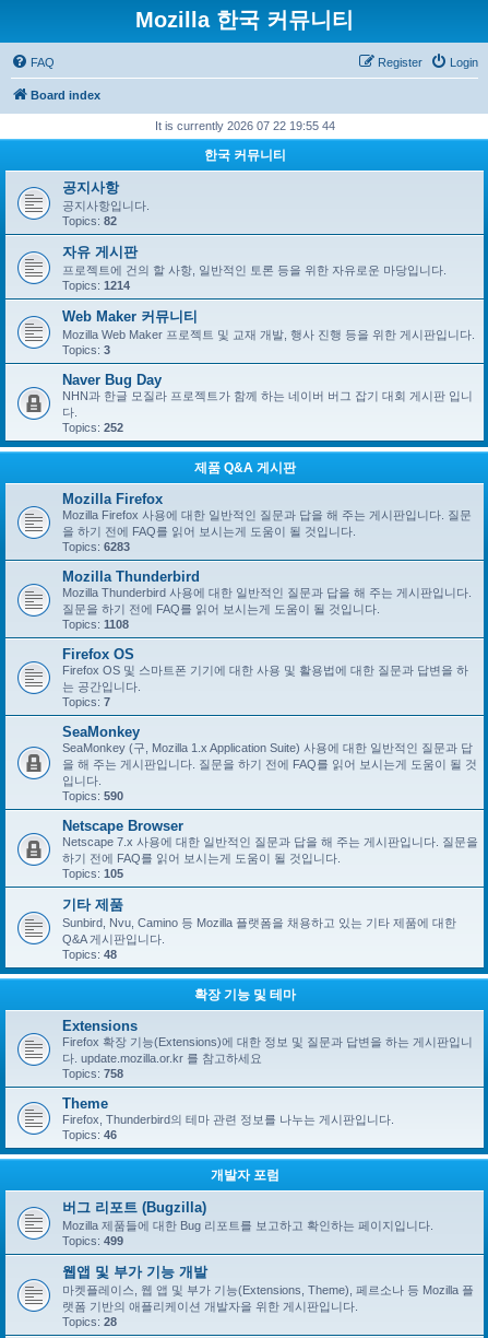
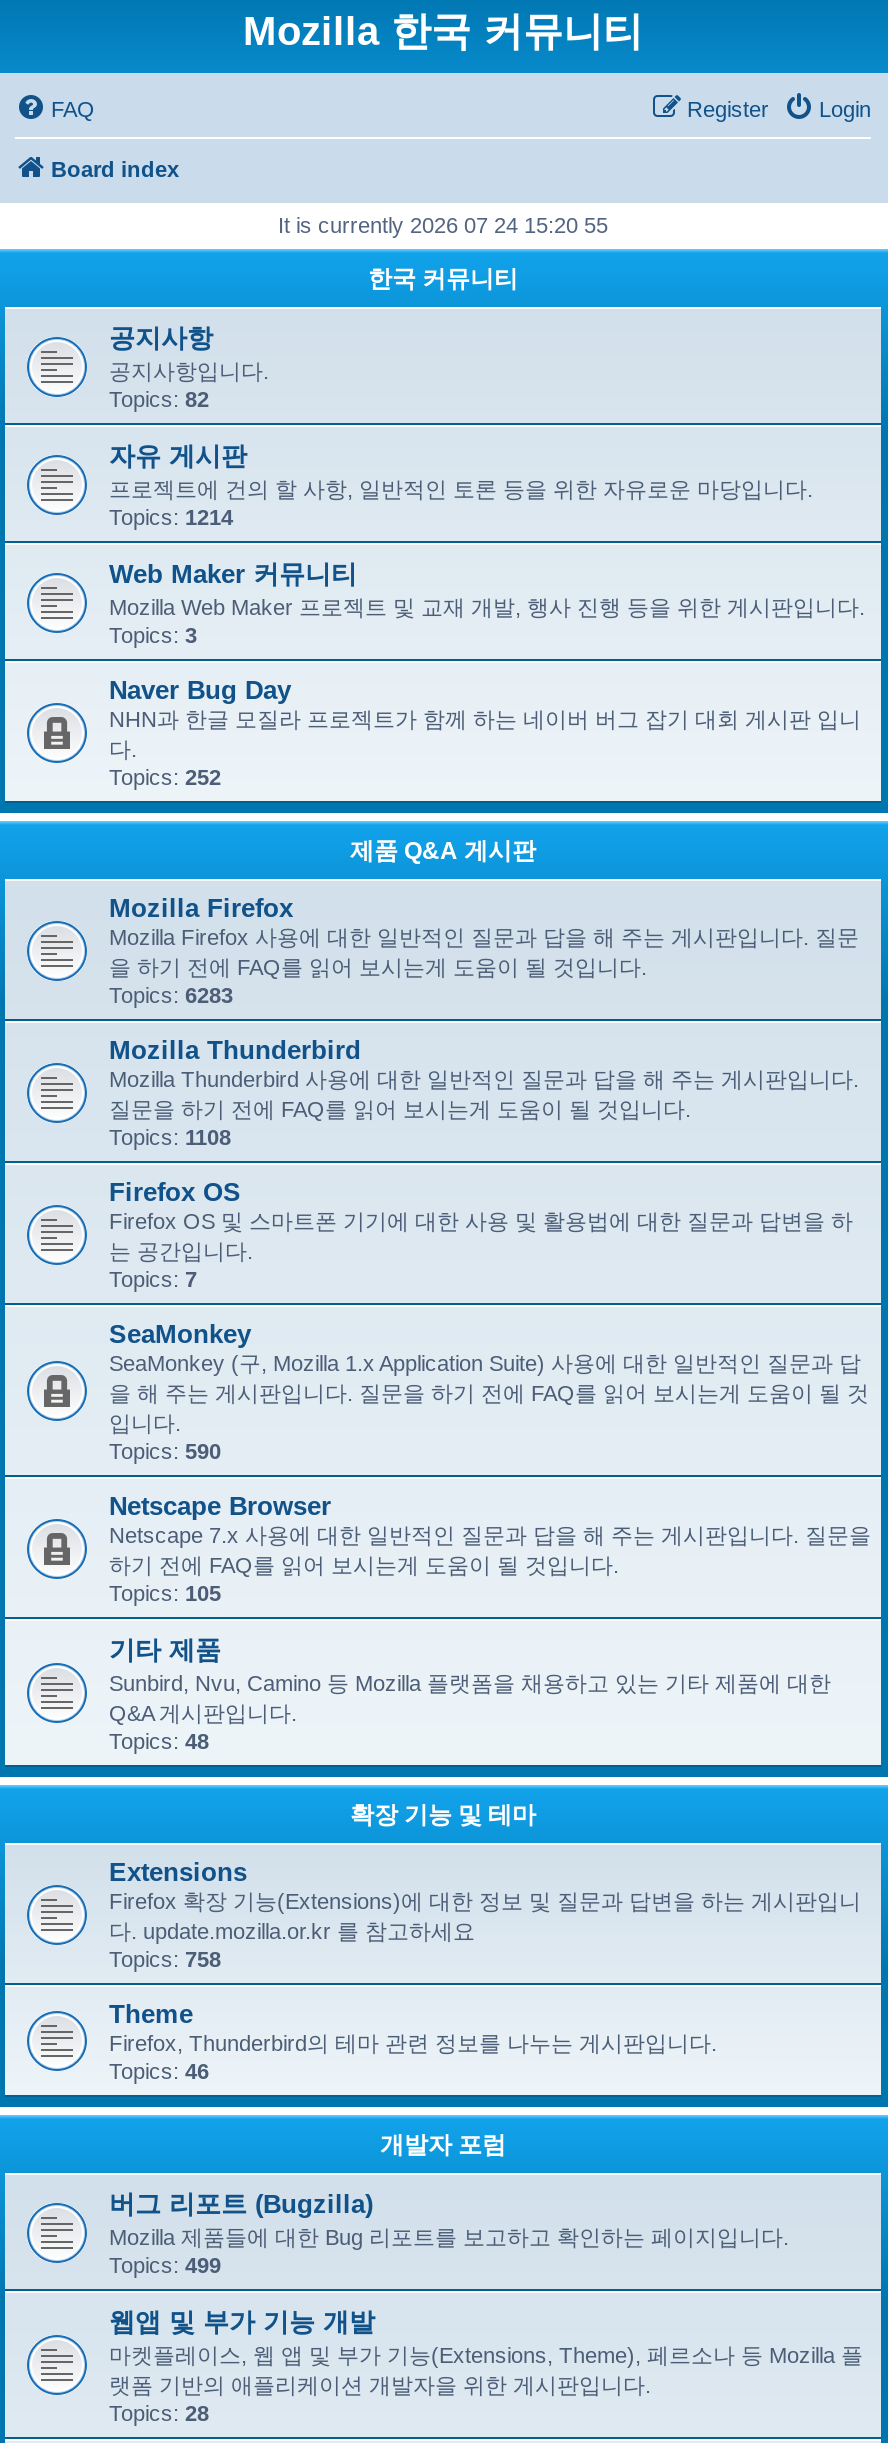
[154,119,335,132] It is currently 2026 07 22 19:55 44 -> [278,213,608,237] It is currently 2026 07 24 15:20 55

